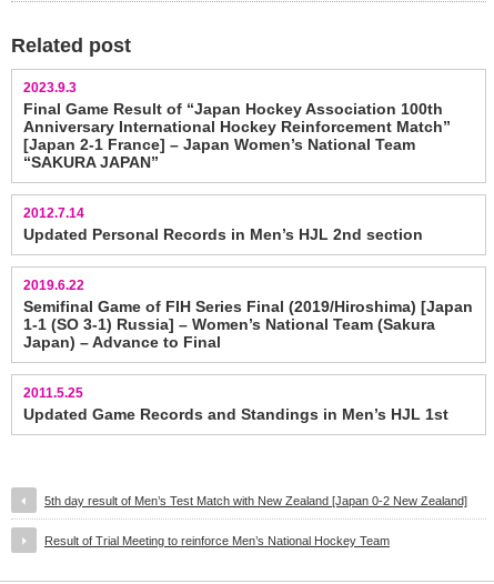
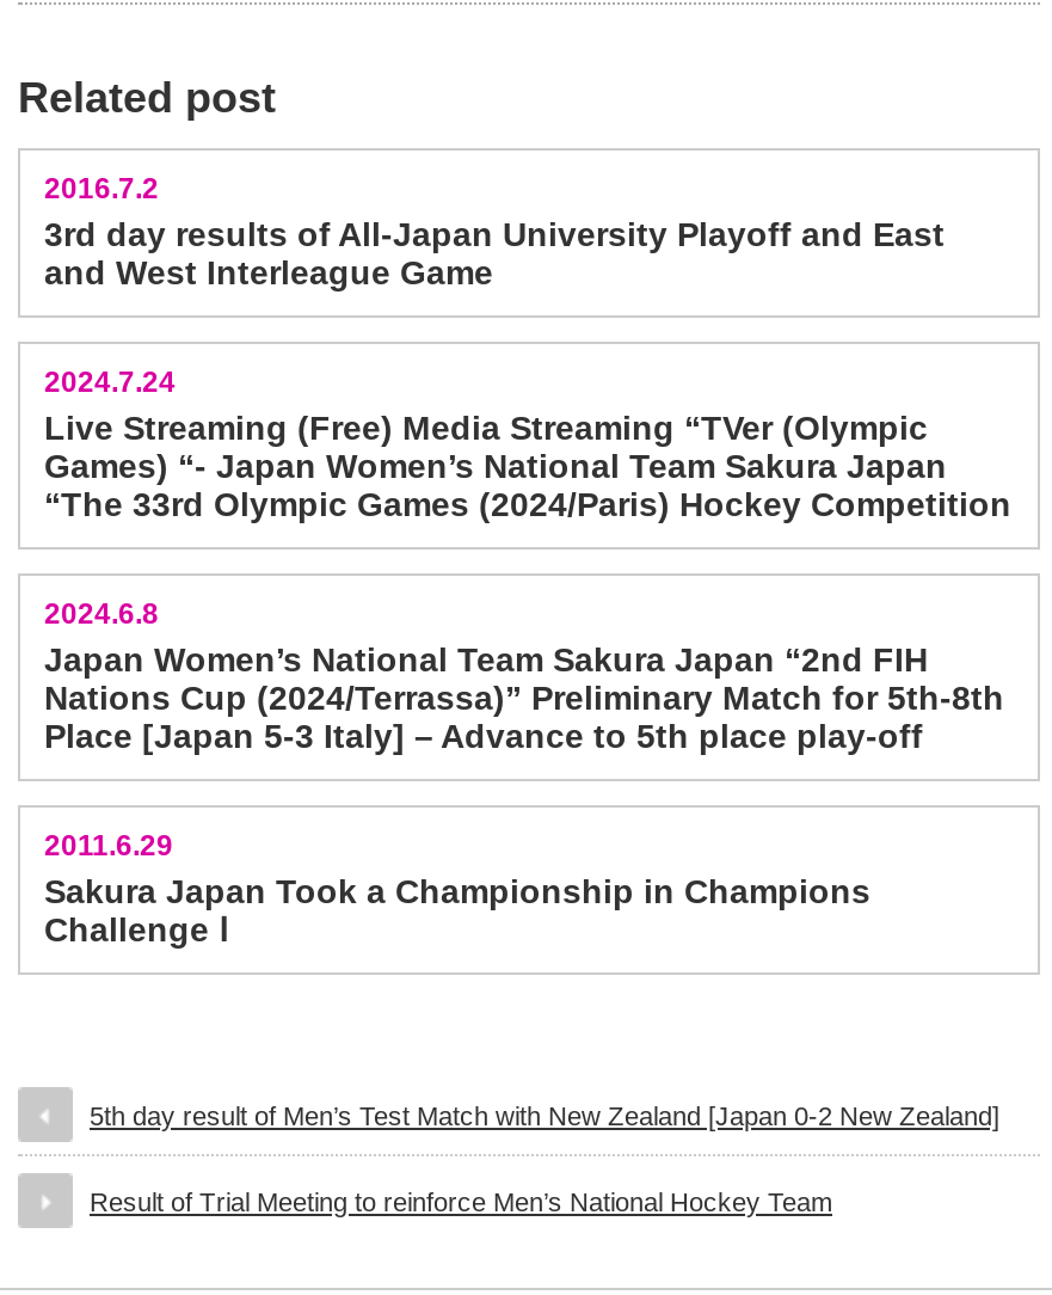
[23,79,451,171] 2023.9.3 | Final Game Result of “Japan Hockey Association 100th | Anniversary International Hockey Reinforcement Match” | [Japan 2-1 France] – Japan Women’s National Team | “SAKURA JAPAN” -> [44,171,945,291] 2016.7.2 | 3rd day results of All-Japan University Playoff and East | and West Interleague Game
[23,205,423,243] 2012.7.14 | Updated Personal Records in Men’s HJL 2nd section -> [44,365,1011,522] 2024.7.24 | Live Streaming (Free) Media Streaming “TVer (Olympic | Games) “- Japan Women’s National Team Sakura Japan | “The 33rd Olympic Games (2024/Paris) Hockey Competition
[23,277,473,350] 2019.6.22 | Semifinal Game of FIH Series Final (2019/Hiroshima) [Japan | 1-1 (SO 3-1) Russia] – Women’s National Team (Sakura | Japan) – Advance to Final -> [44,596,1004,754] 2024.6.8 | Japan Women’s National Team Sakura Japan “2nd FIH | Nations Cup (2024/Terrassa)” Preliminary Match for 5th-8th | Place [Japan 5-3 Italy] – Advance to 5th place play-off
[23,385,448,423] 2011.5.25 | Updated Game Records and Standings in Men’s HJL 1st -> [44,828,870,948] 2011.6.29 | Sakura Japan Took a Championship in Champions | Challenge Ⅰ

